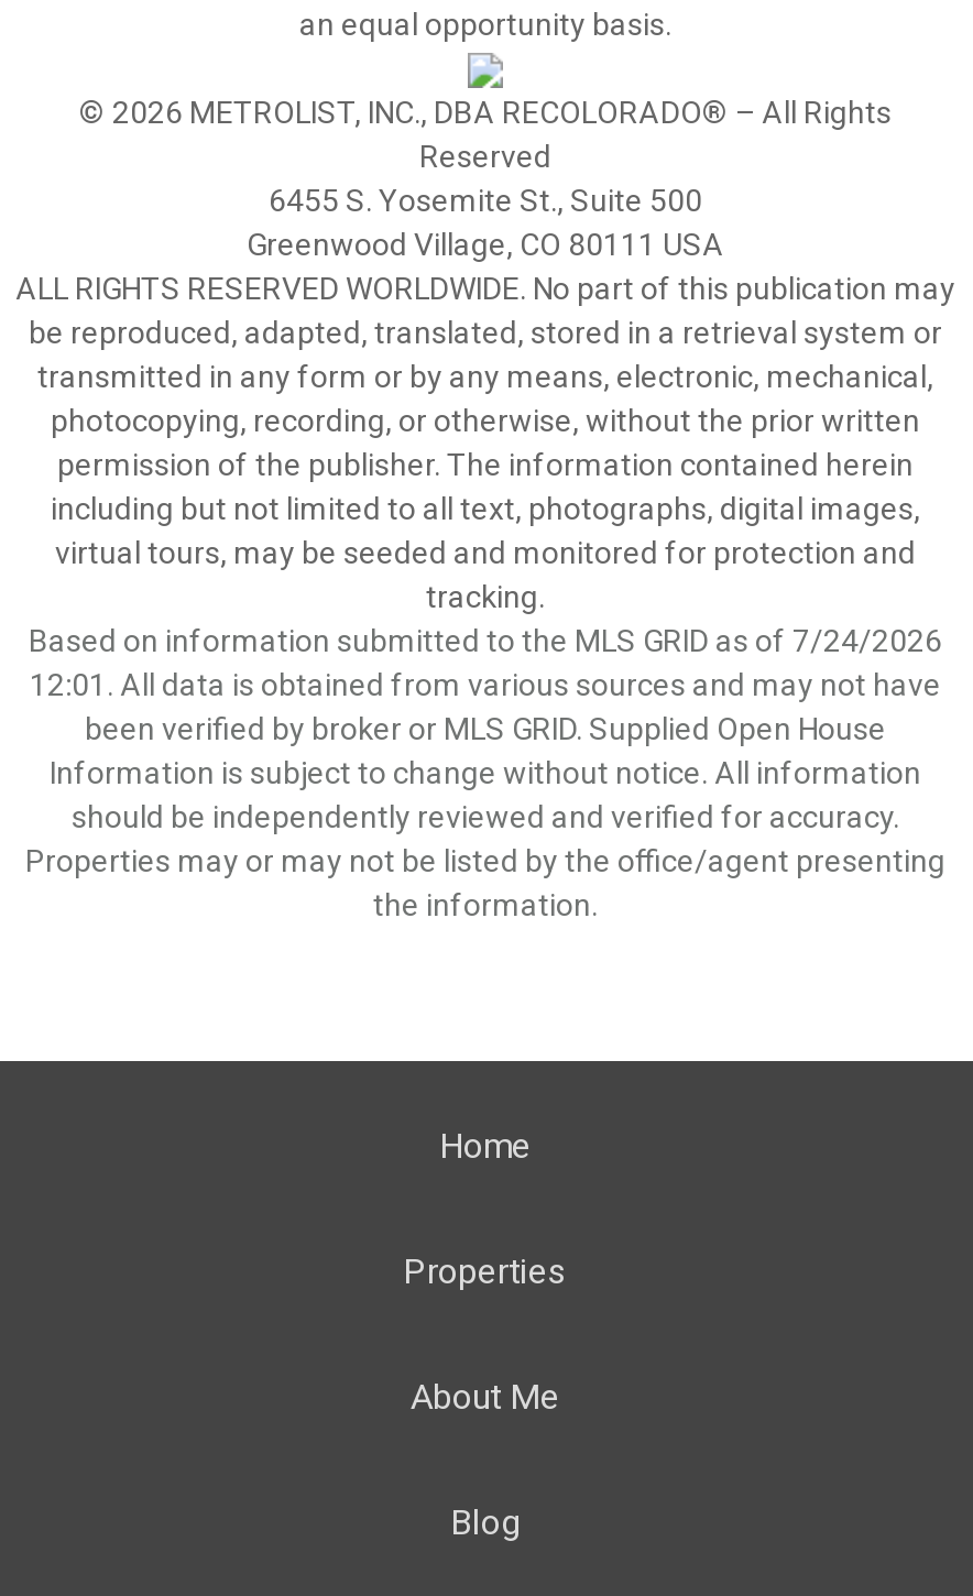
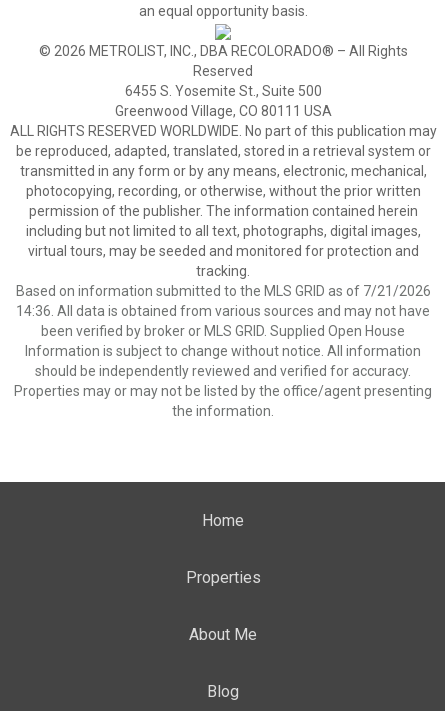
[29,623,942,658] Based on information submitted to the MLS GRID as of 7/24/2026 -> [15,283,430,299] Based on information submitted to the MLS GRID as of 7/21/2026
[30,667,941,702] 12:01. All data is obtained from various sources and may not have -> [16,303,430,319] 14:36. All data is obtained from various sources and may not have

